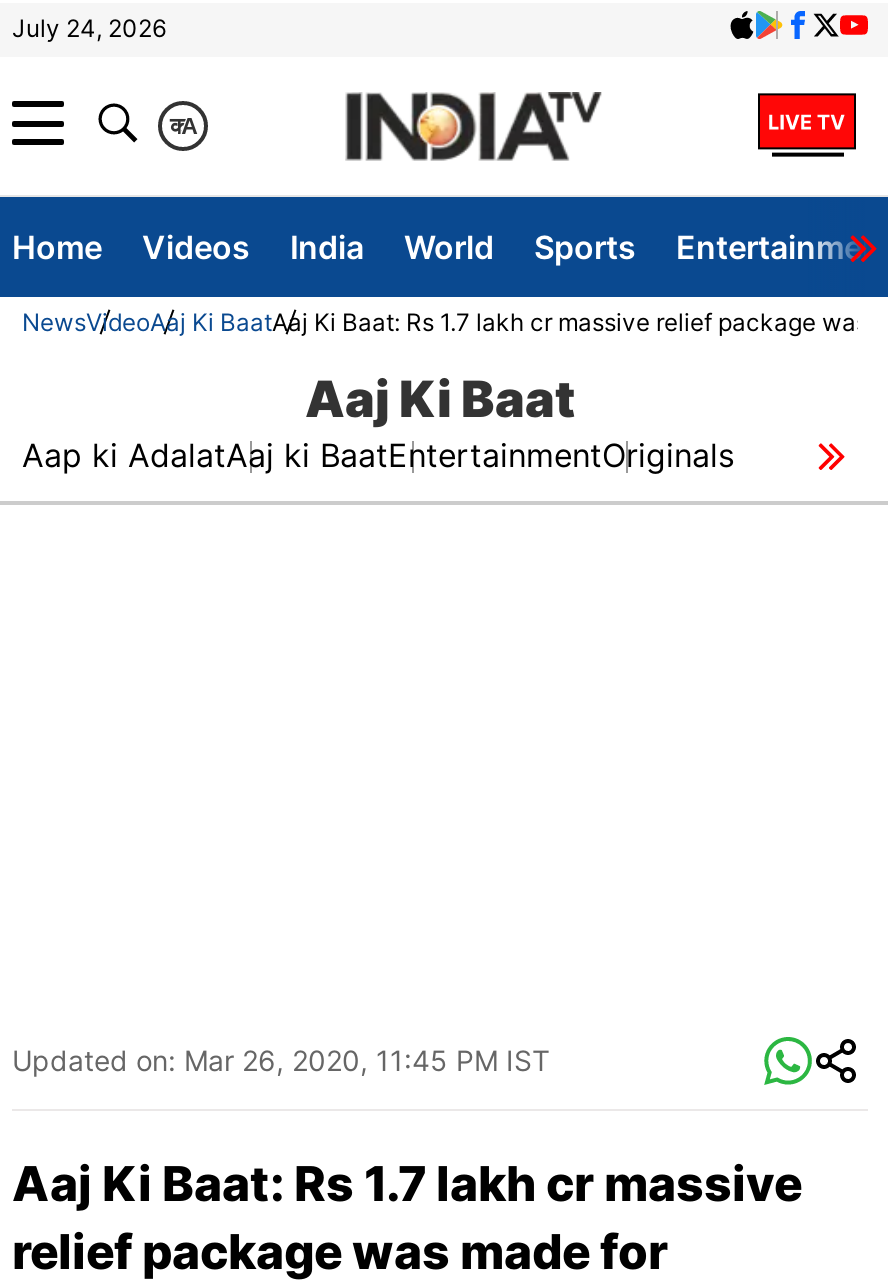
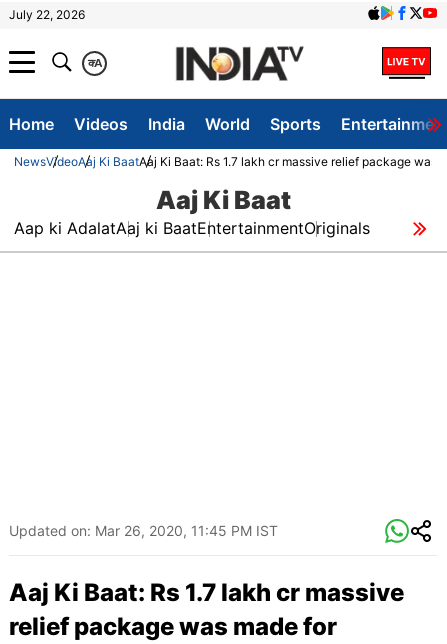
[12,13,166,43] July 24, 2026 -> [9,7,85,22] July 22, 2026

